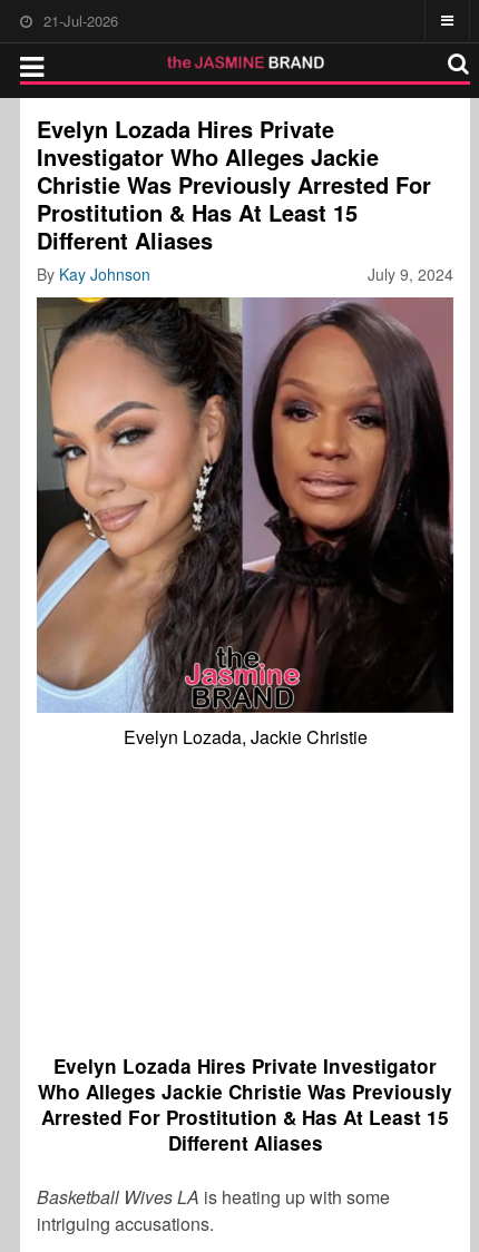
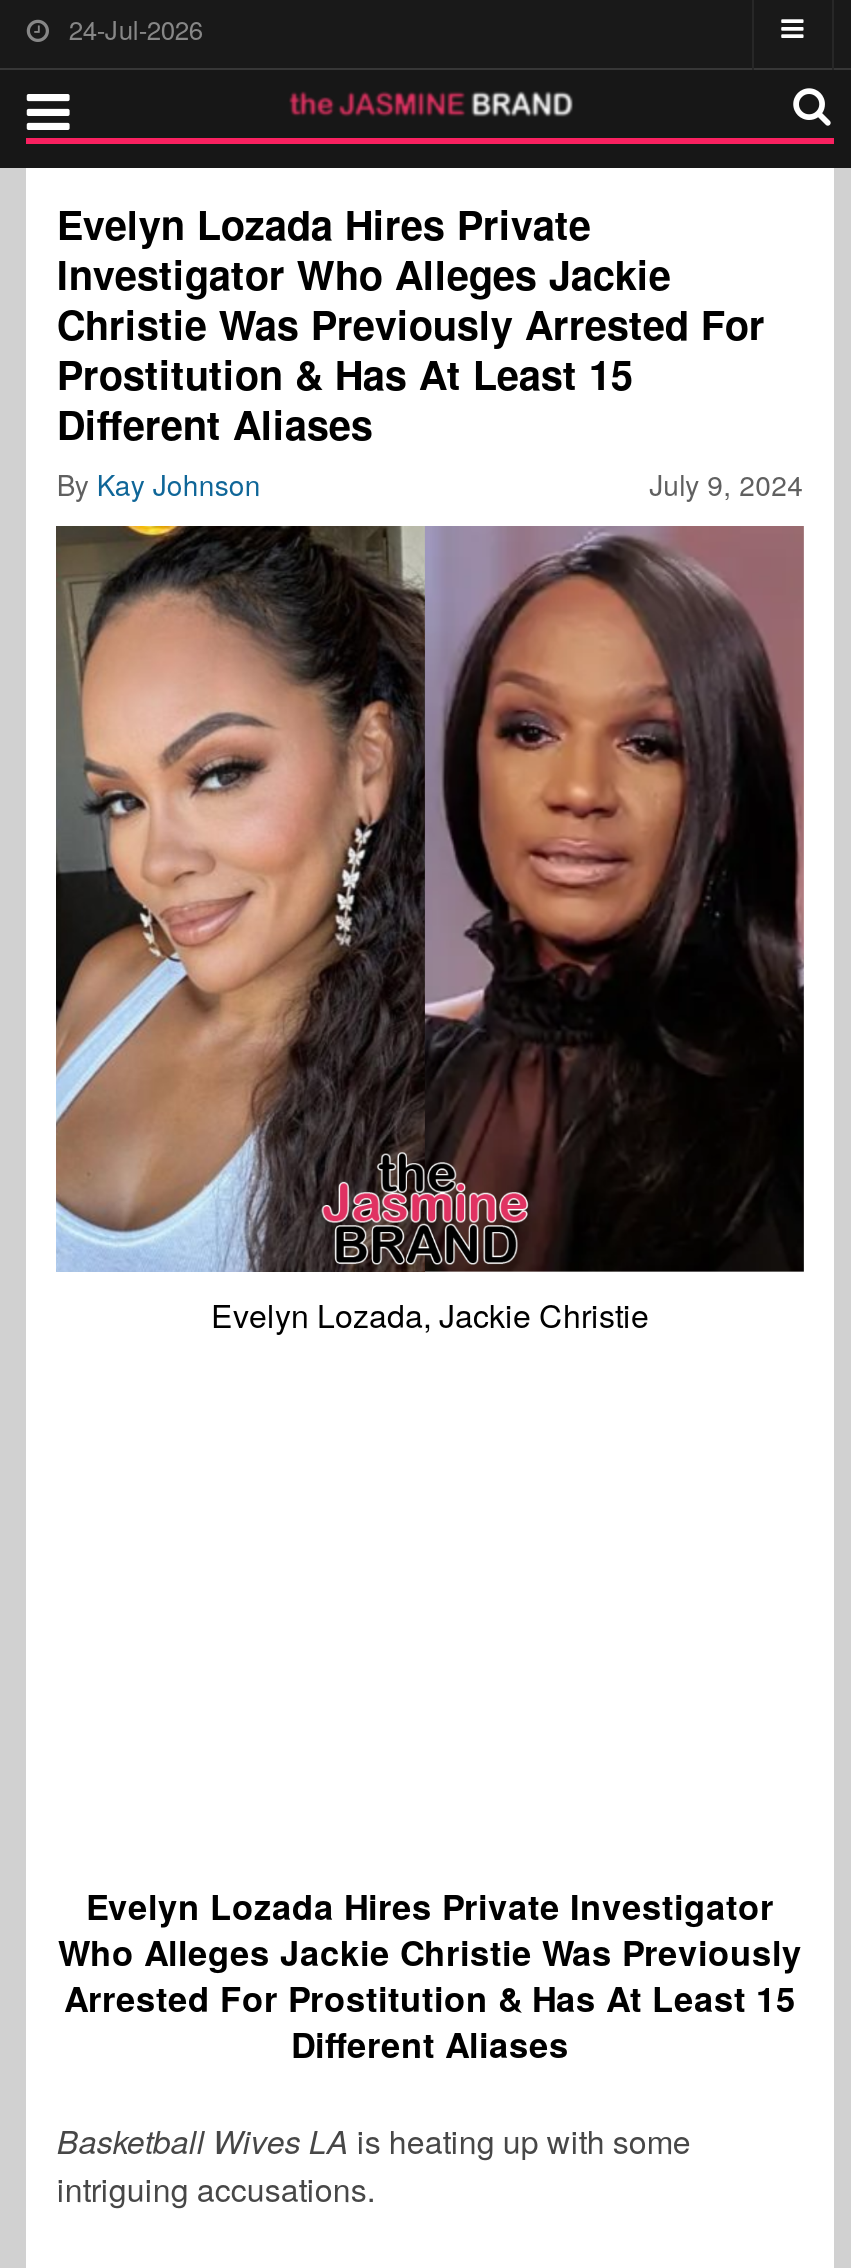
[44,10,119,31] 21-Jul-2026 -> [69,10,203,48] 24-Jul-2026

